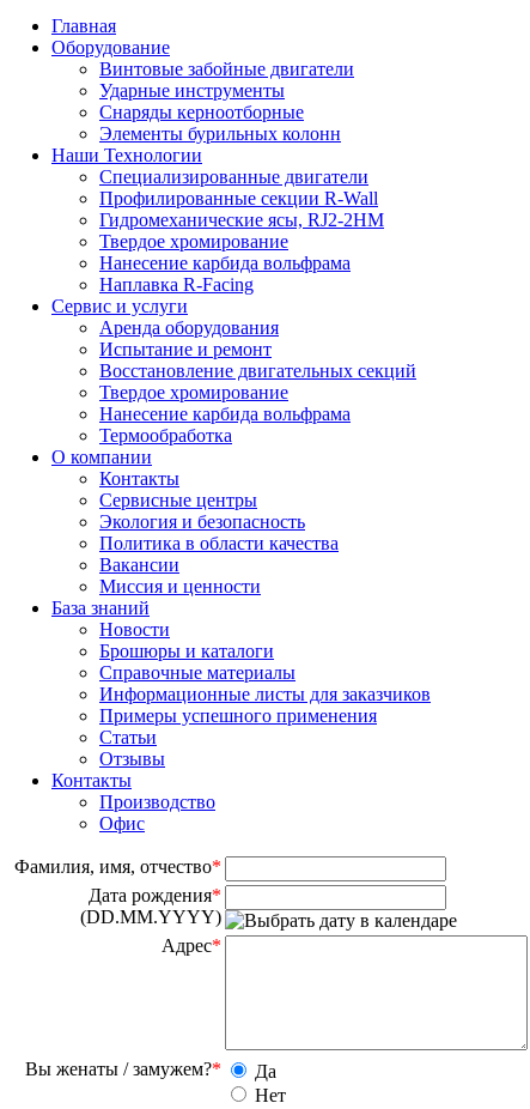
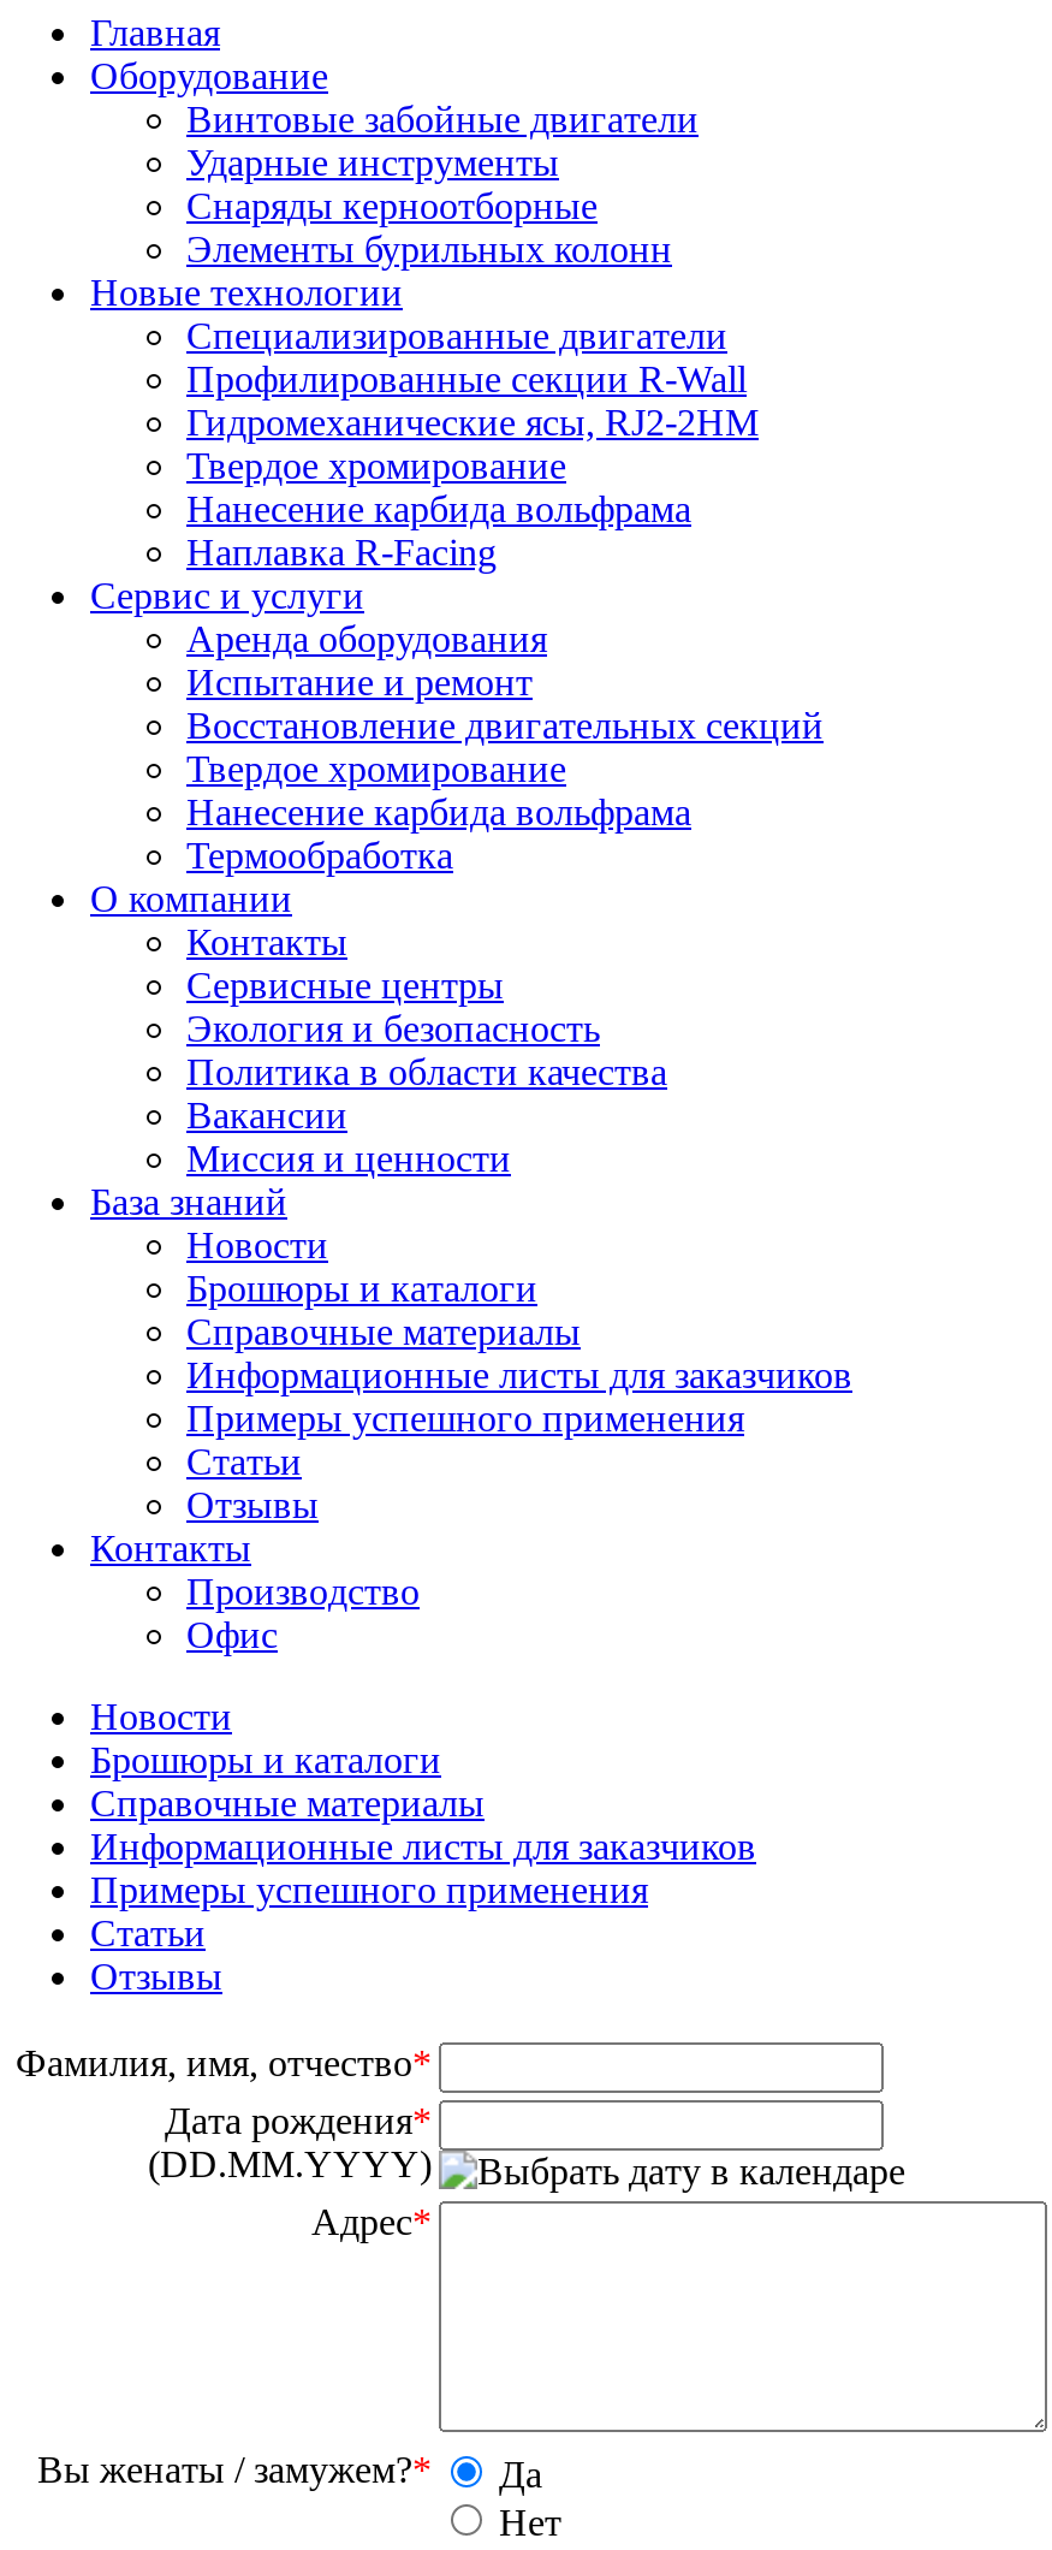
[51,145,202,165] Наши Технологии -> [90,272,403,313] Новые технологии
none -> [90,1696,756,1997] Новости | Брошюры и каталоги | Справочные материалы | Информационные листы для заказчиков | Примеры успешного применения | Статьи | Отзывы

